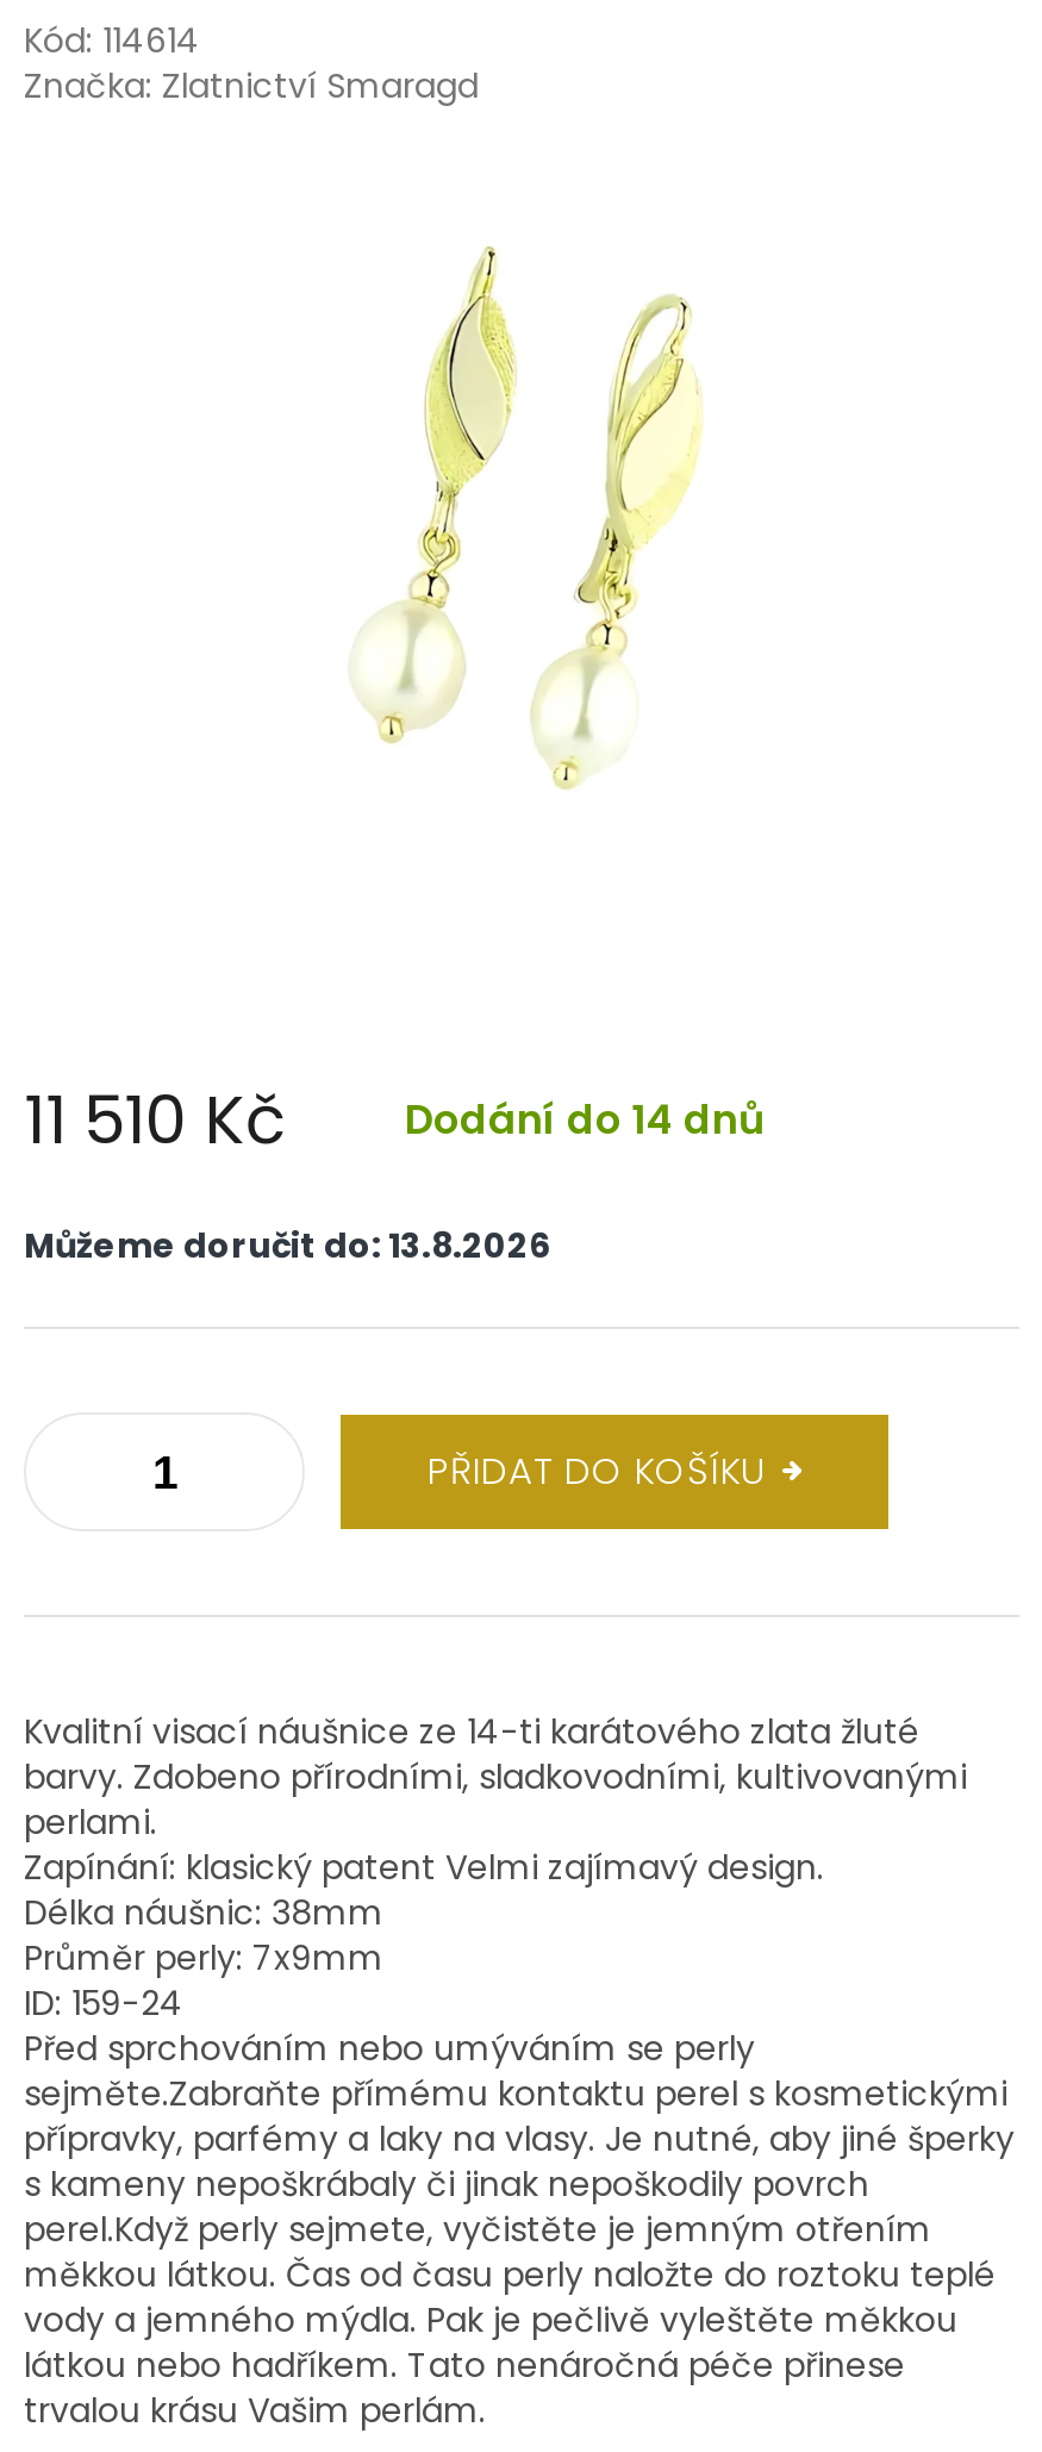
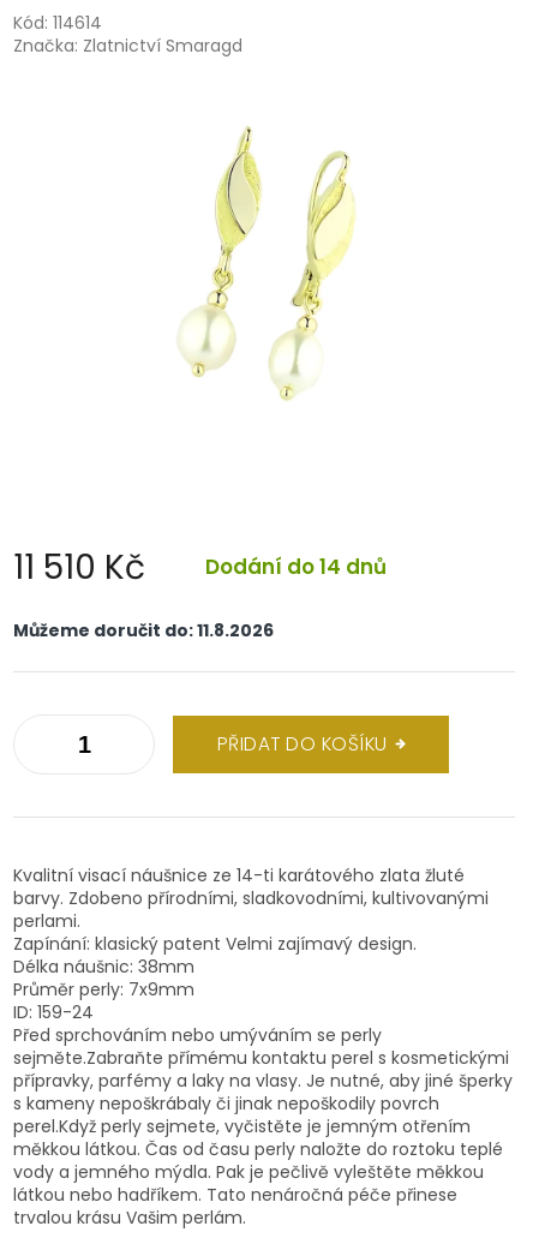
[24,1221,550,1268] Můžeme doručit do: 13.8.2026 -> [13,618,274,642] Můžeme doručit do: 11.8.2026

